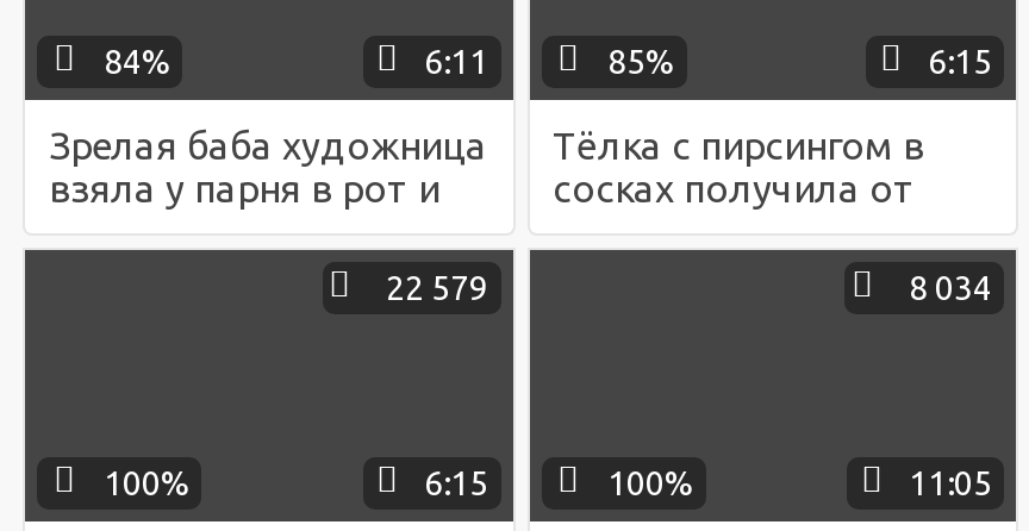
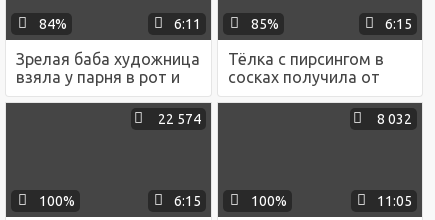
[386,270,488,308] 22 579 -> [157,111,200,127] 22 574
[909,270,992,308] 8 034 -> [377,111,412,127] 8 032

